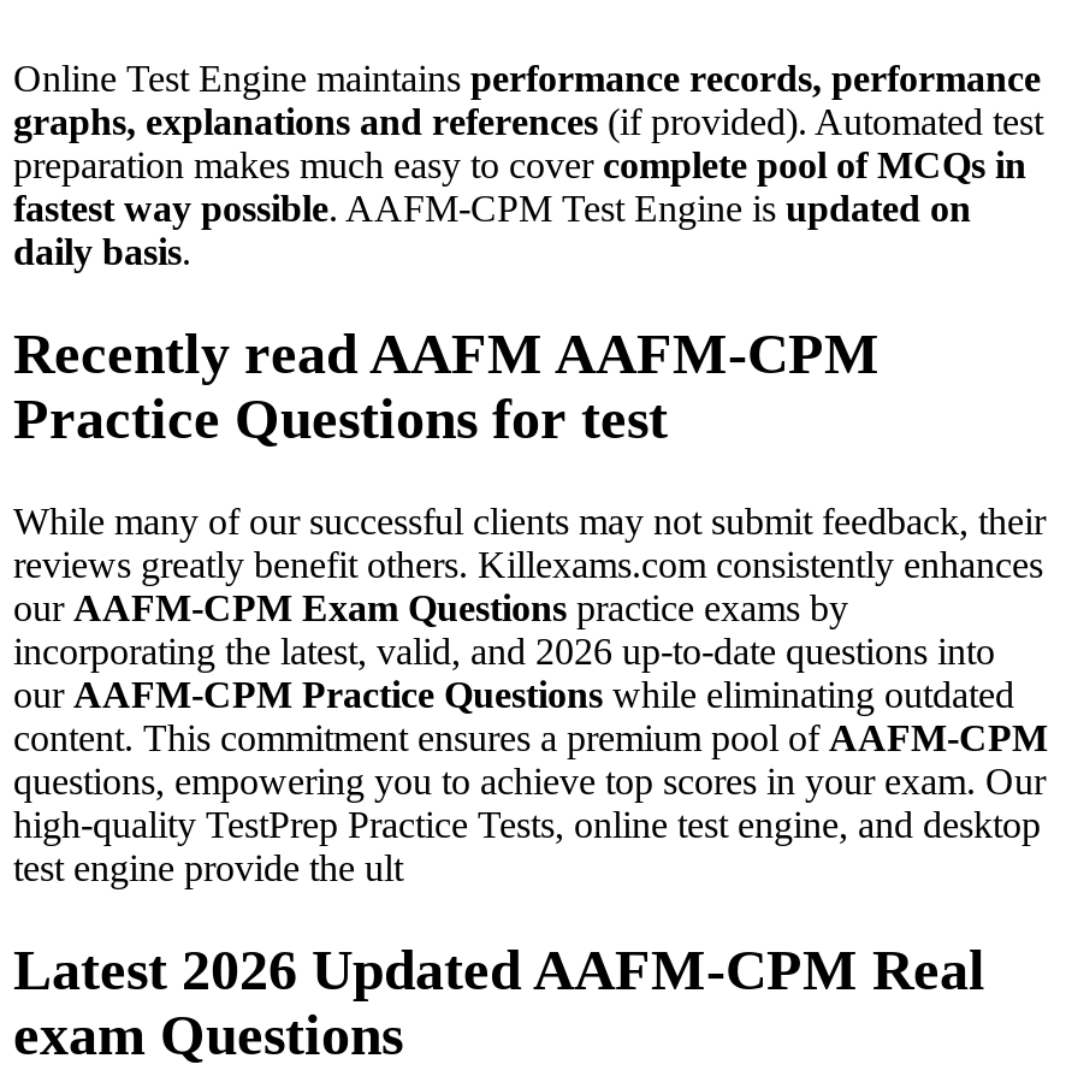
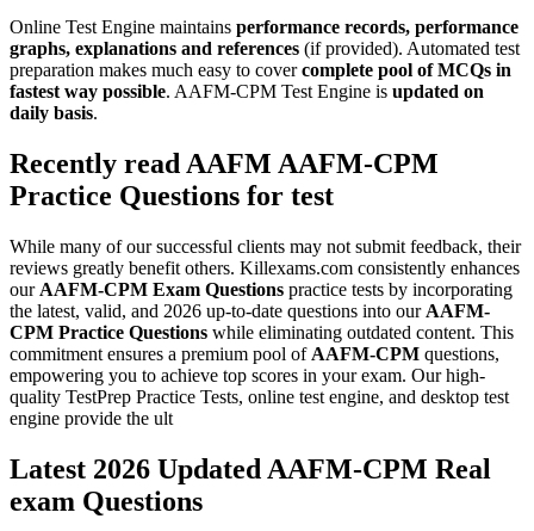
[13,587,1048,888] our AAFM-CPM Exam Questions practice exams by | incorporating the latest, valid, and 2026 up-to-date questions into | our AAFM-CPM Practice Questions while eliminating outdated | content. This commitment ensures a premium pool of AAFM-CPM | questions, empowering you to achieve top scores in your exam. Our | high-quality TestPrep Practice Tests, online test engine, and desktop | test engine provide the ult -> [10,279,514,428] our AAFM-CPM Exam Questions practice tests by incorporating | the latest, valid, and 2026 up-to-date questions into our AAFM- | CPM Practice Questions while eliminating outdated content. This | commitment ensures a premium pool of AAFM-CPM questions, | empowering you to achieve top scores in your exam. Our high- | quality TestPrep Practice Tests, online test engine, and desktop test | engine provide the ult

